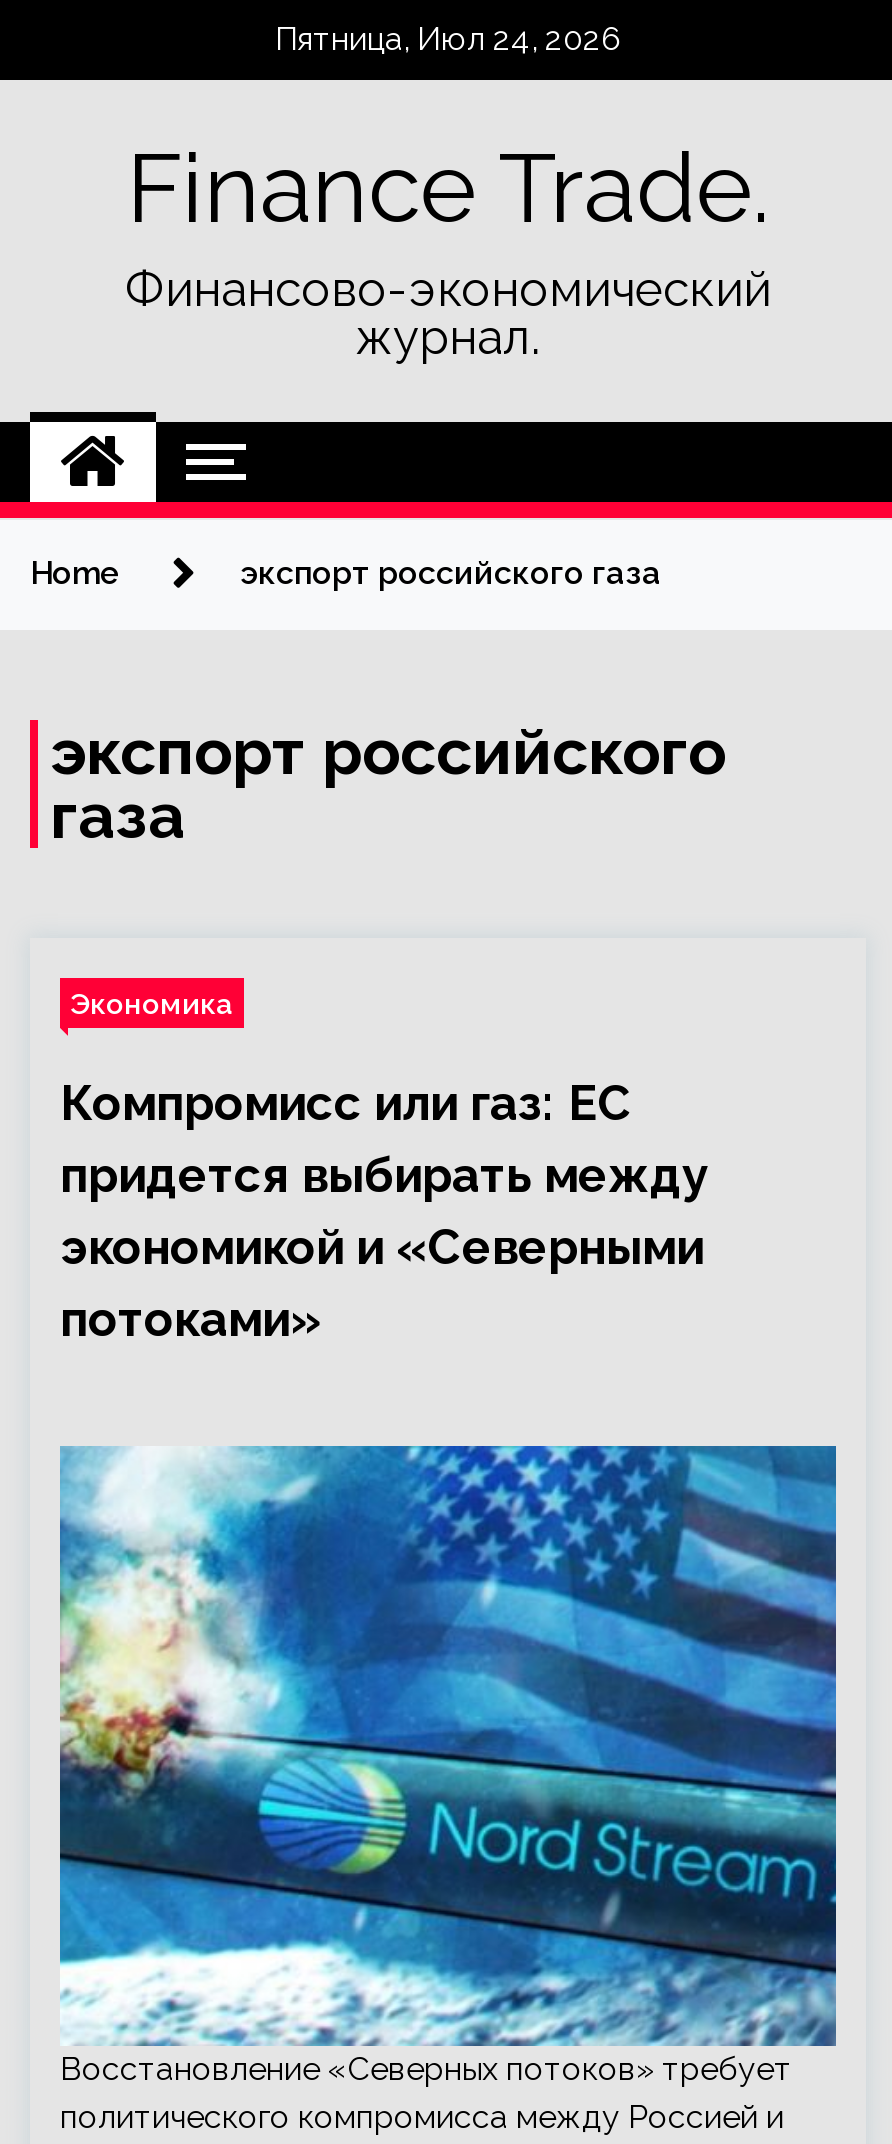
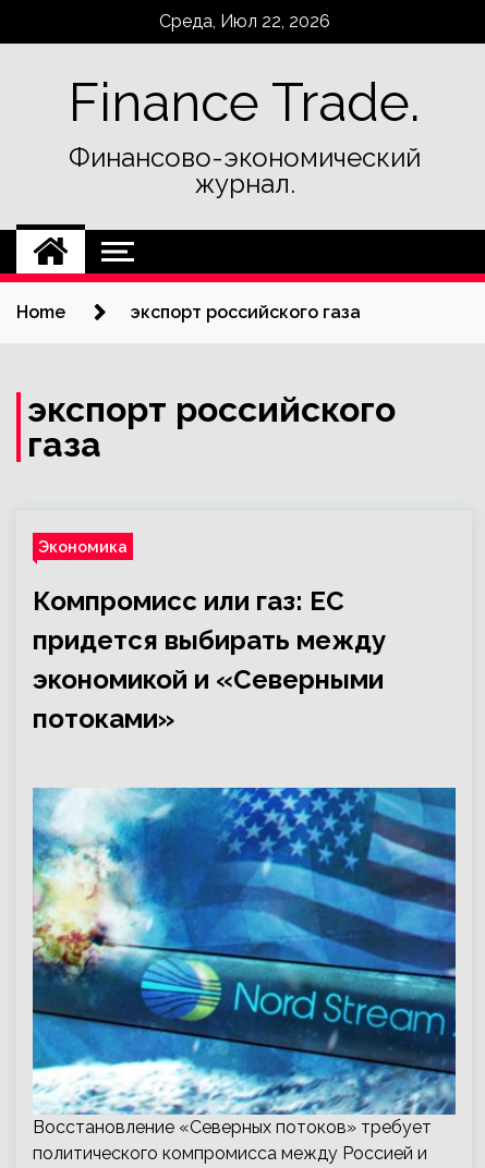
[275,20,621,58] Пятница, Июл 24, 2026 -> [159,11,330,32] Среда, Июл 22, 2026

